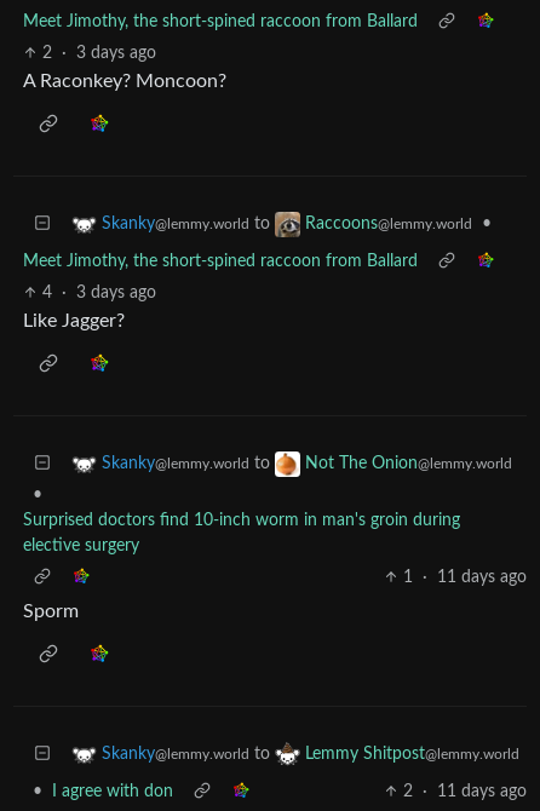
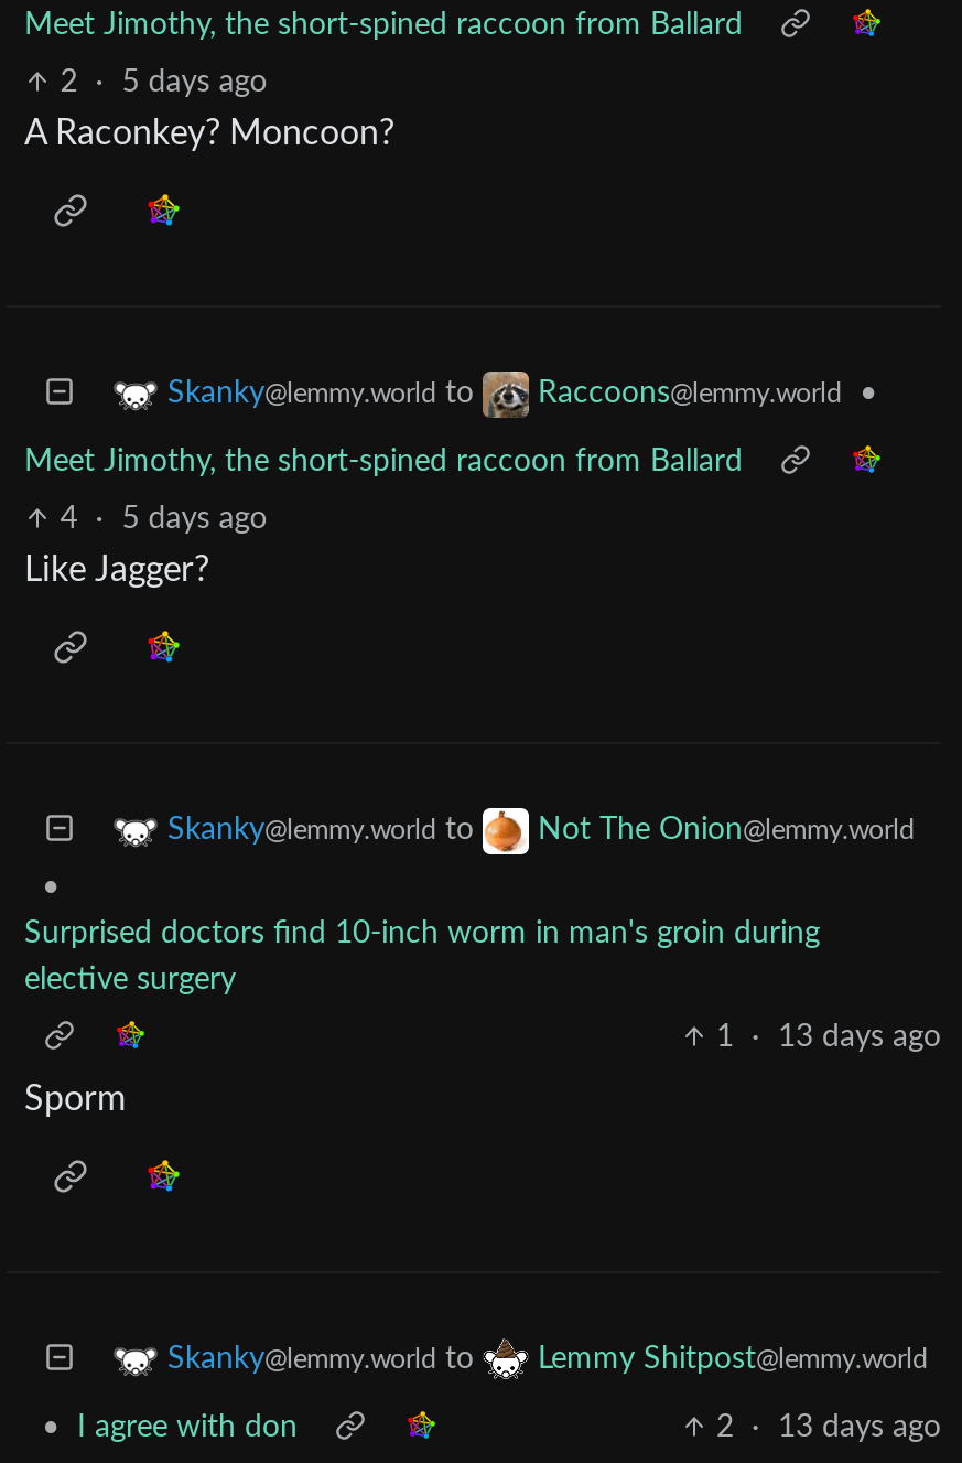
[43,45,156,62] 2 · 3 days ago -> [60,67,267,98] 2 · 5 days ago
[43,284,156,301] 4 · 3 days ago -> [60,504,267,534] 4 · 5 days ago
[403,569,527,586] 1 · 11 days ago -> [716,1022,941,1053] 1 · 13 days ago
[403,783,527,800] 2 · 11 days ago -> [716,1412,941,1443] 2 · 13 days ago

